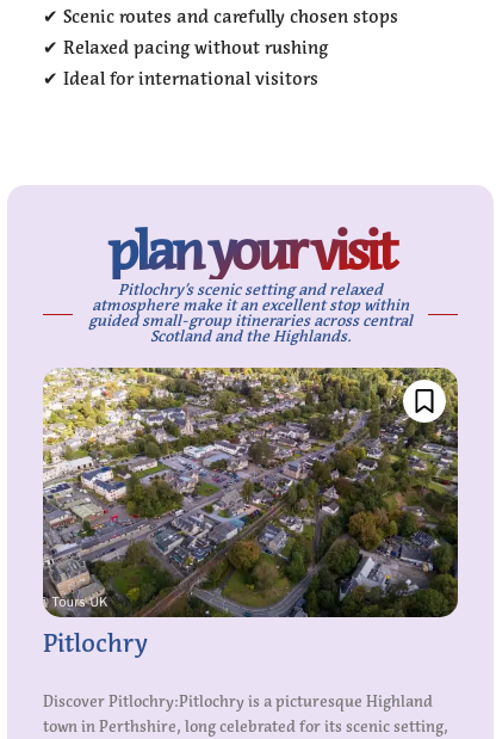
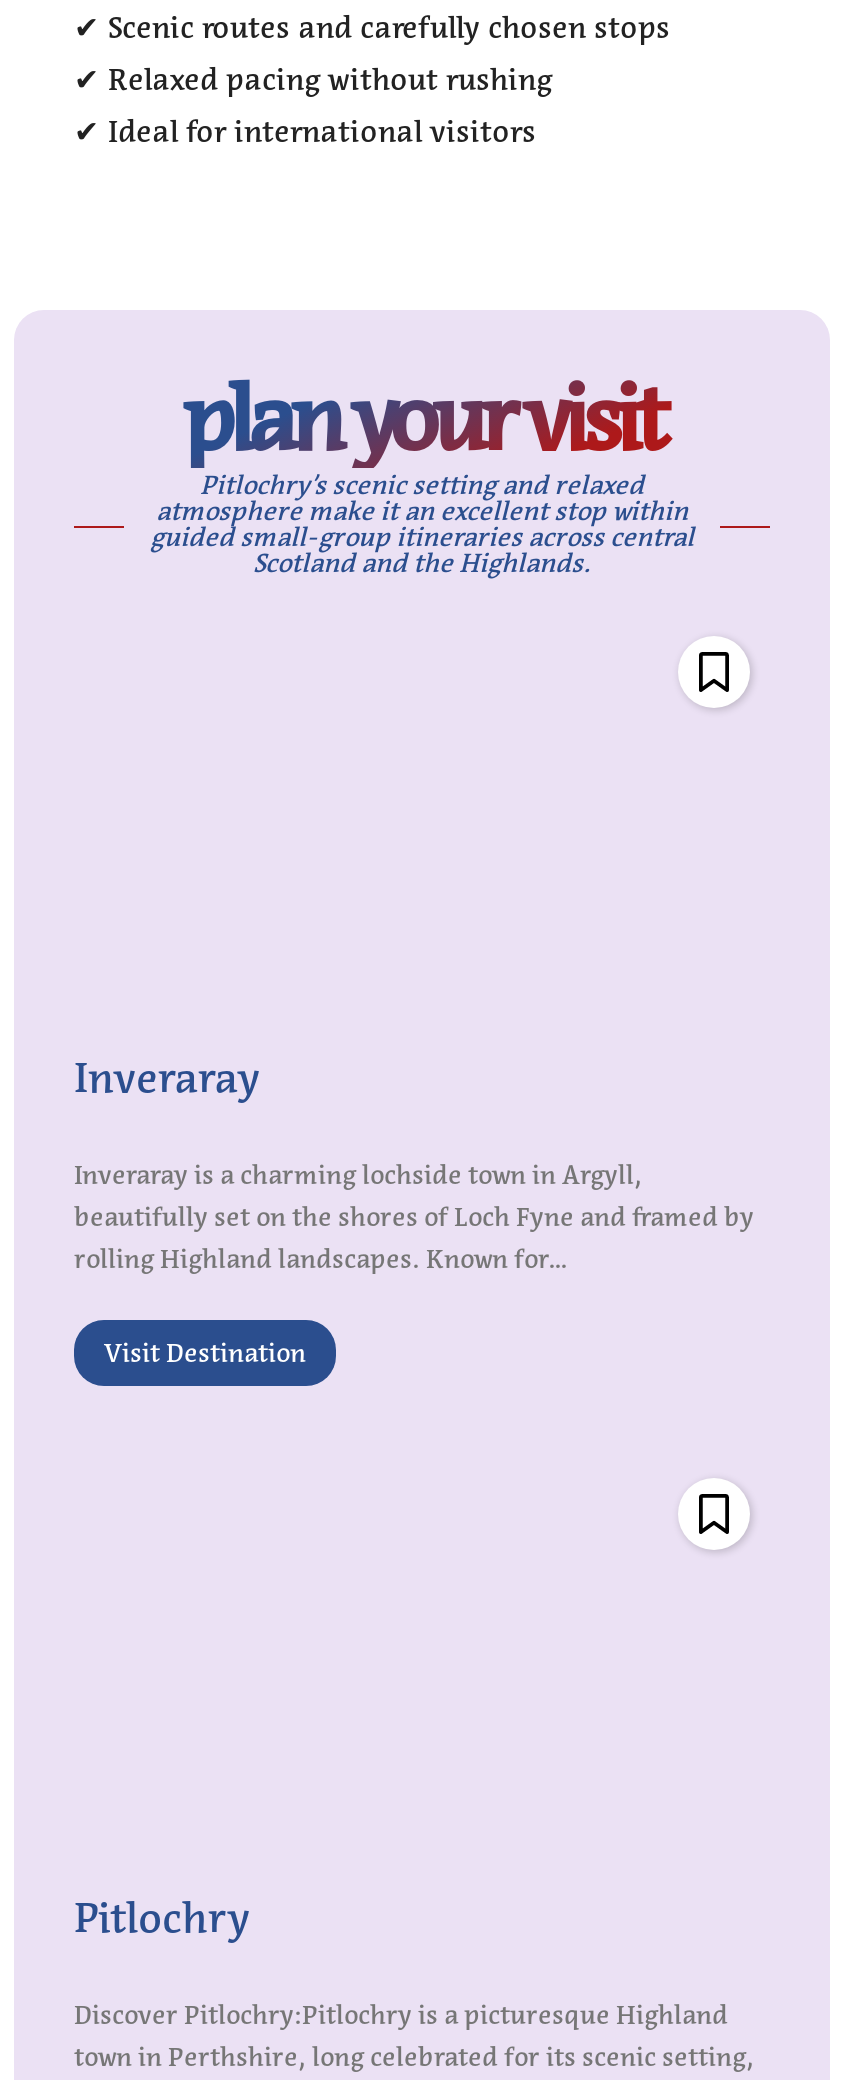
none -> [74,1049,754,1369] Inveraray | Inveraray is a charming lochside town in Argyll, | beautifully set on the shores of Loch Fyne and framed by | rolling Highland landscapes. Known for... | Visit Destination
[42,367,459,618] [image] -> none

